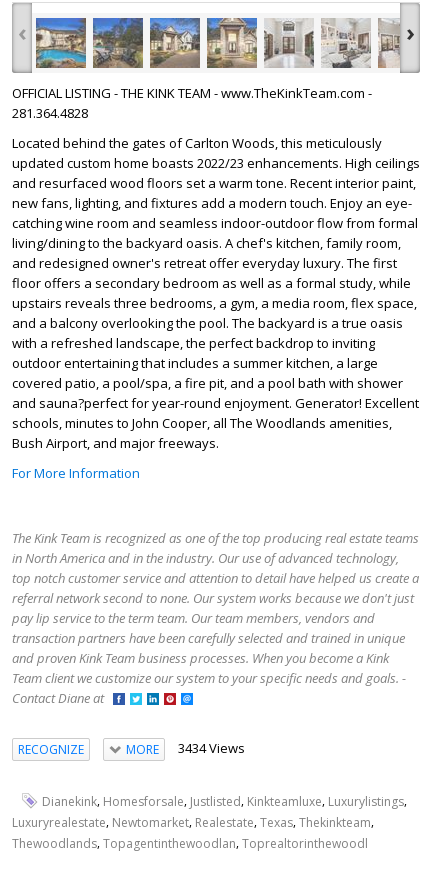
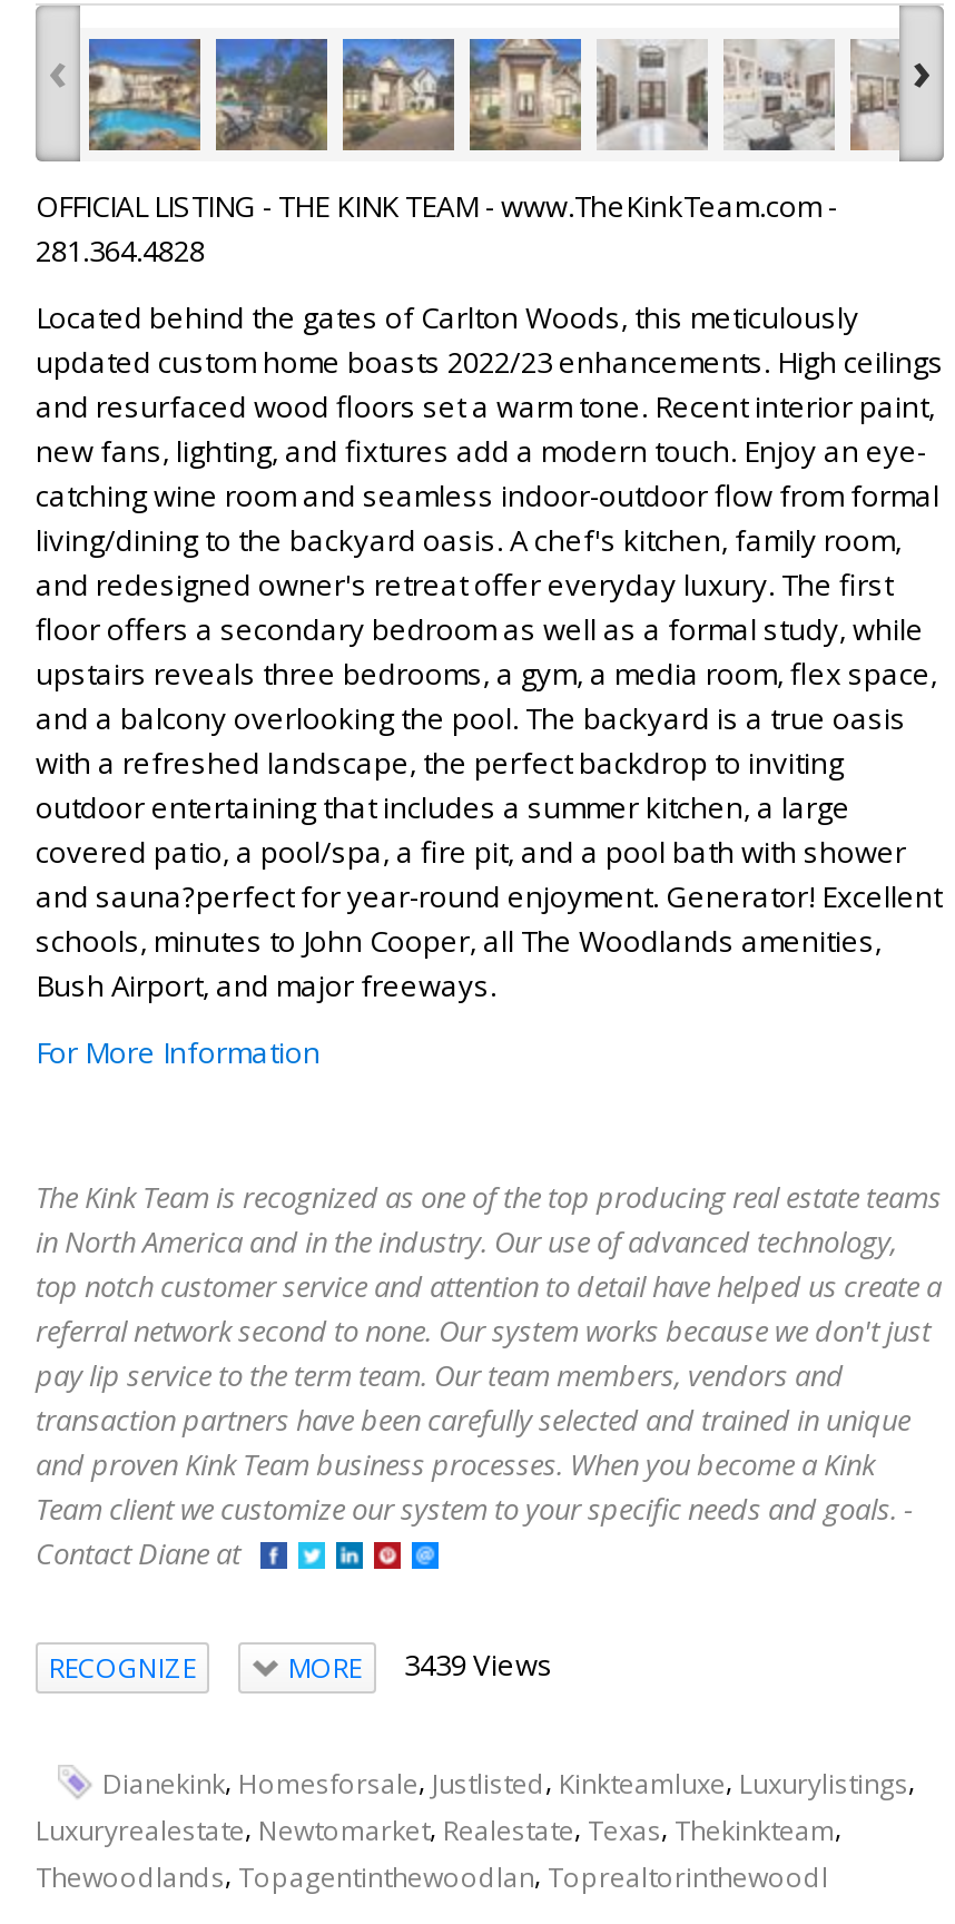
[125,739,244,758] MORE 3434 Views -> [288,1645,553,1687] MORE 3439 Views

